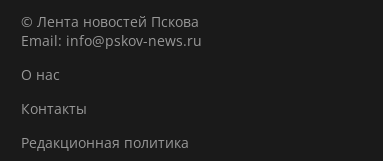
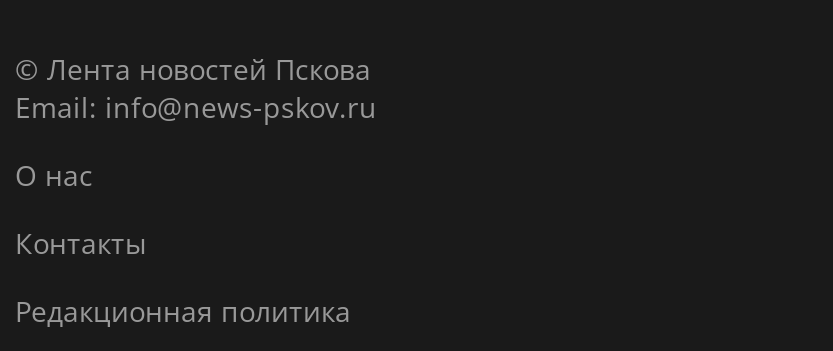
[21,31,202,50] Email: info@pskov-news.ru -> [15,88,377,126] Email: info@news-pskov.ru

